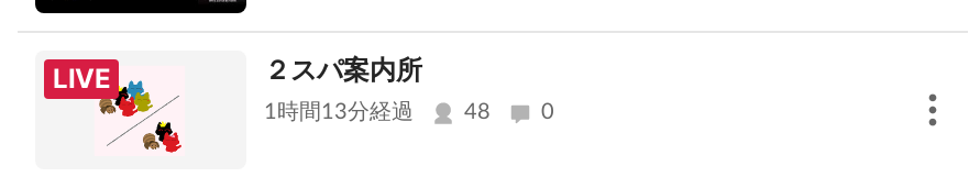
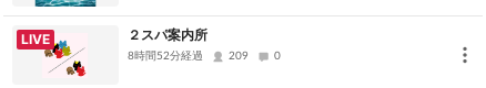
[264,100,414,122] 1時間13分経過 -> [128,50,203,61] 8時間52分経過
[464,102,491,124] 48 -> [229,51,249,62] 209

